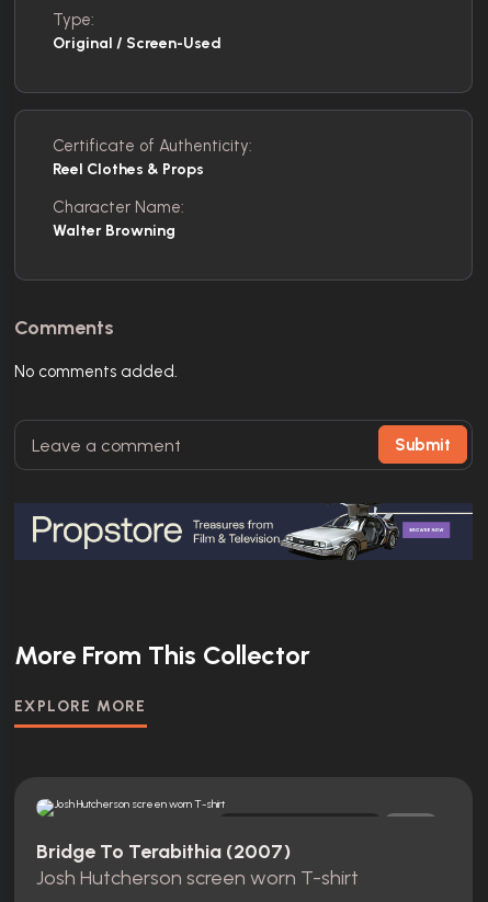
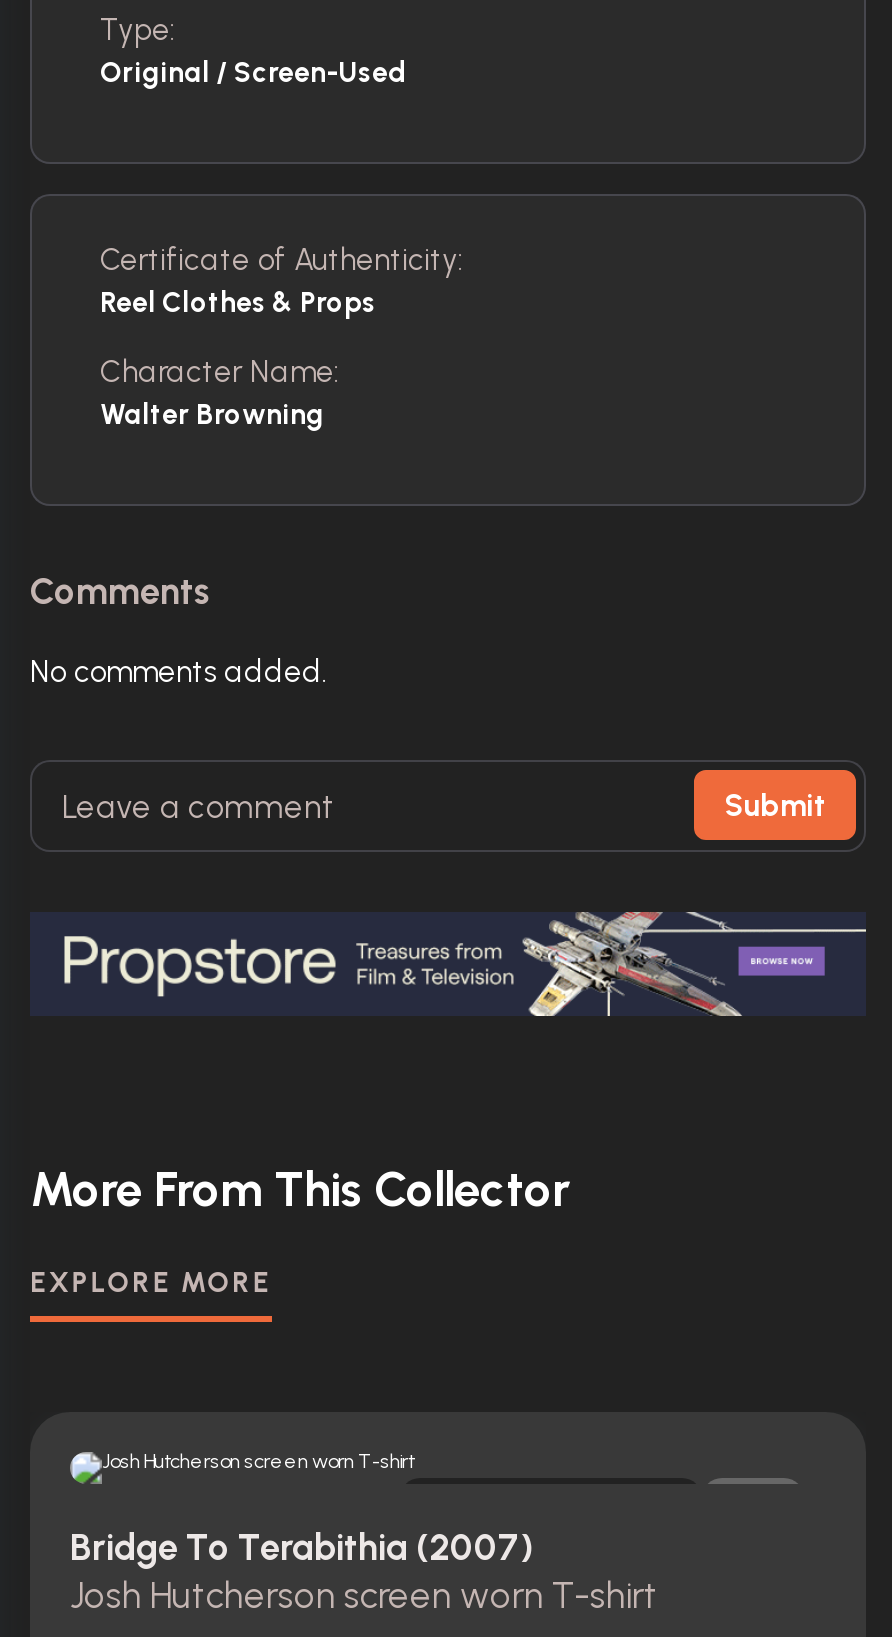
[281,503,404,560] [image] -> [516,910,742,1018] [image]

